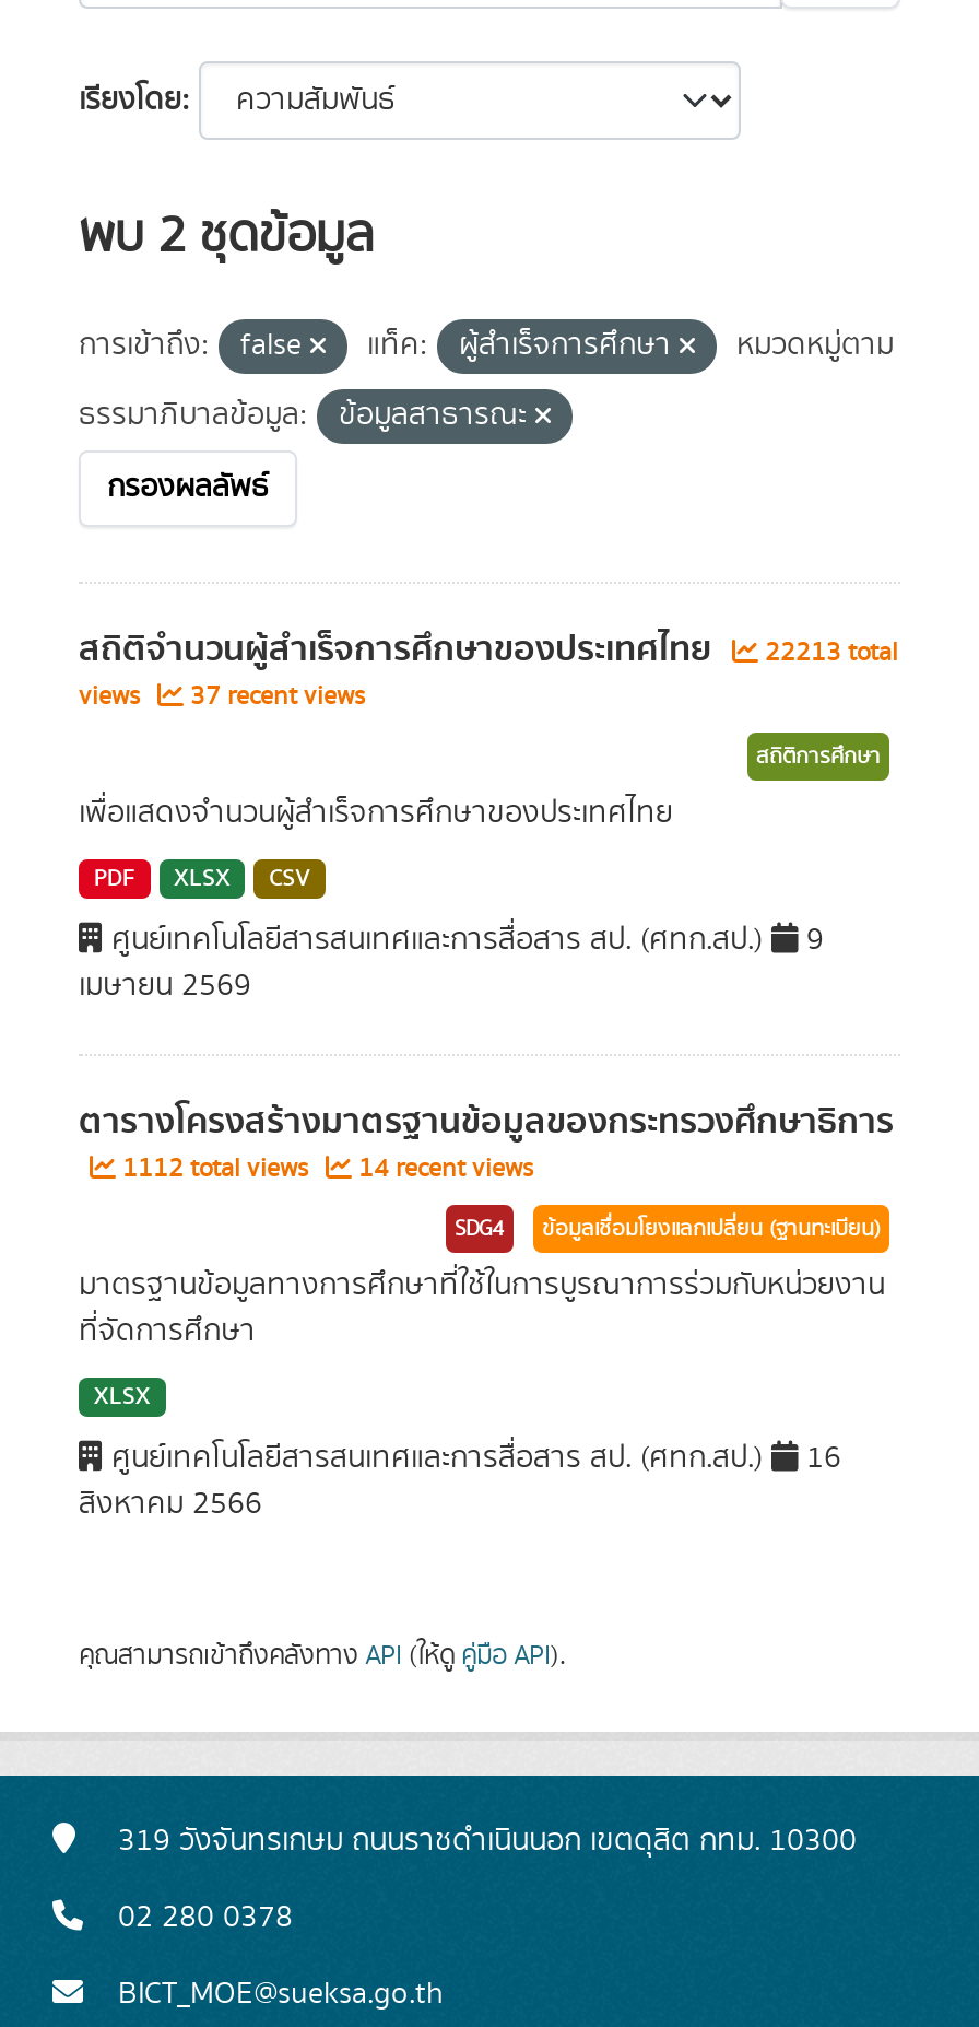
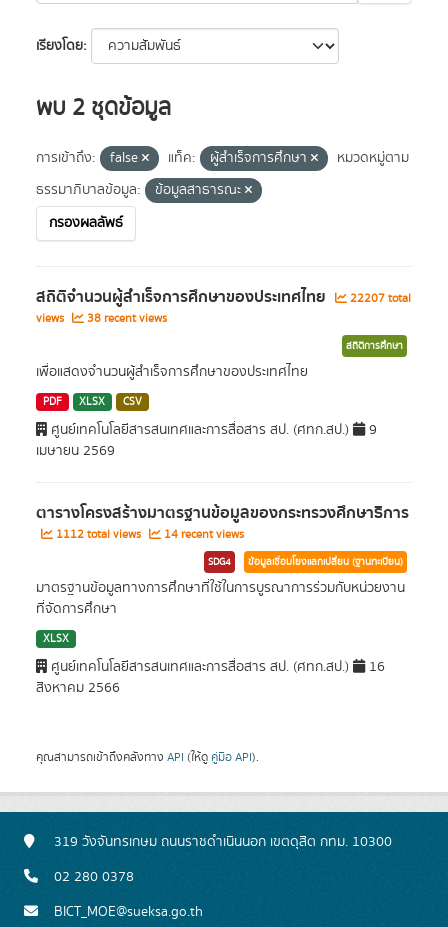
[79,621,898,678] สถิติจำนวนผู้สำเร็จการศึกษาของประเทศไทย 22213 total -> [36,284,411,310] สถิติจำนวนผู้สำเร็จการศึกษาของประเทศไทย 22207 total
[79,678,365,715] views 37 recent views -> [36,310,167,327] views 38 recent views

